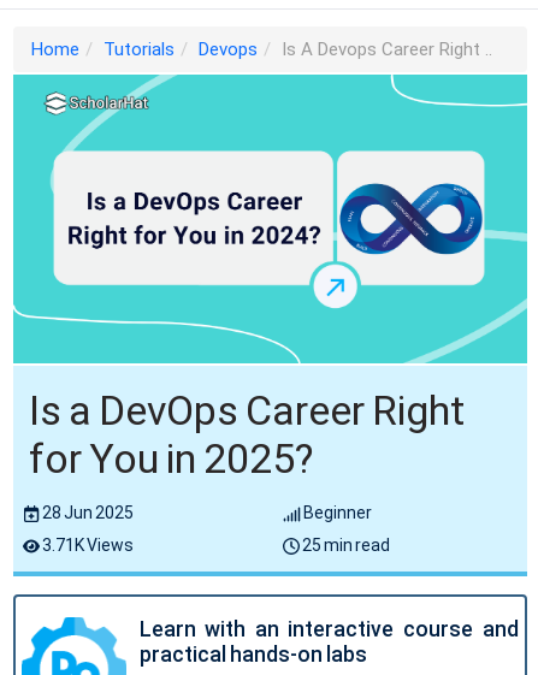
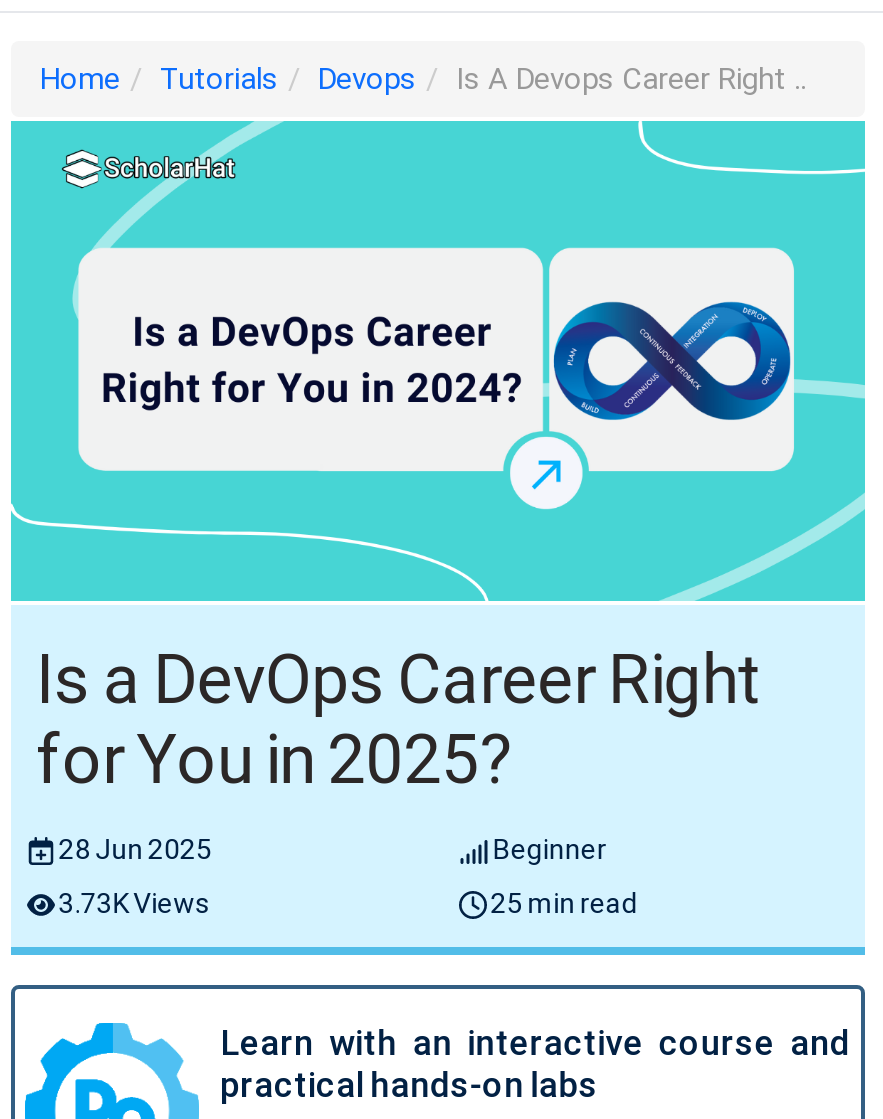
[39,536,134,555] 3.71K Views -> [54,887,211,919] 3.73K Views

